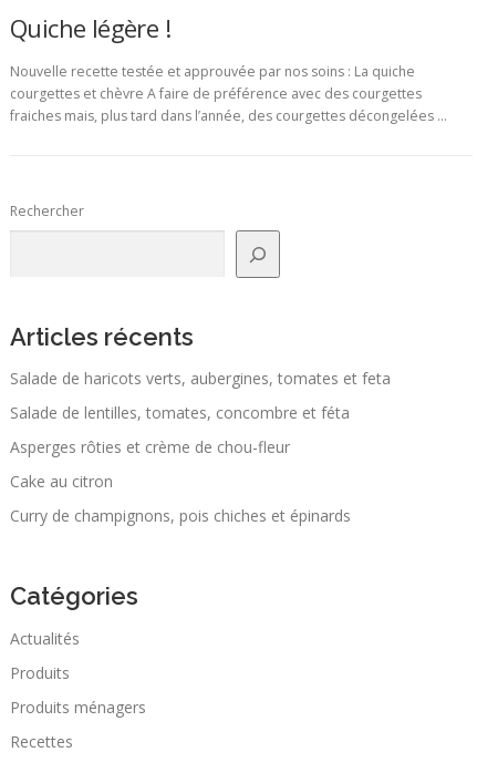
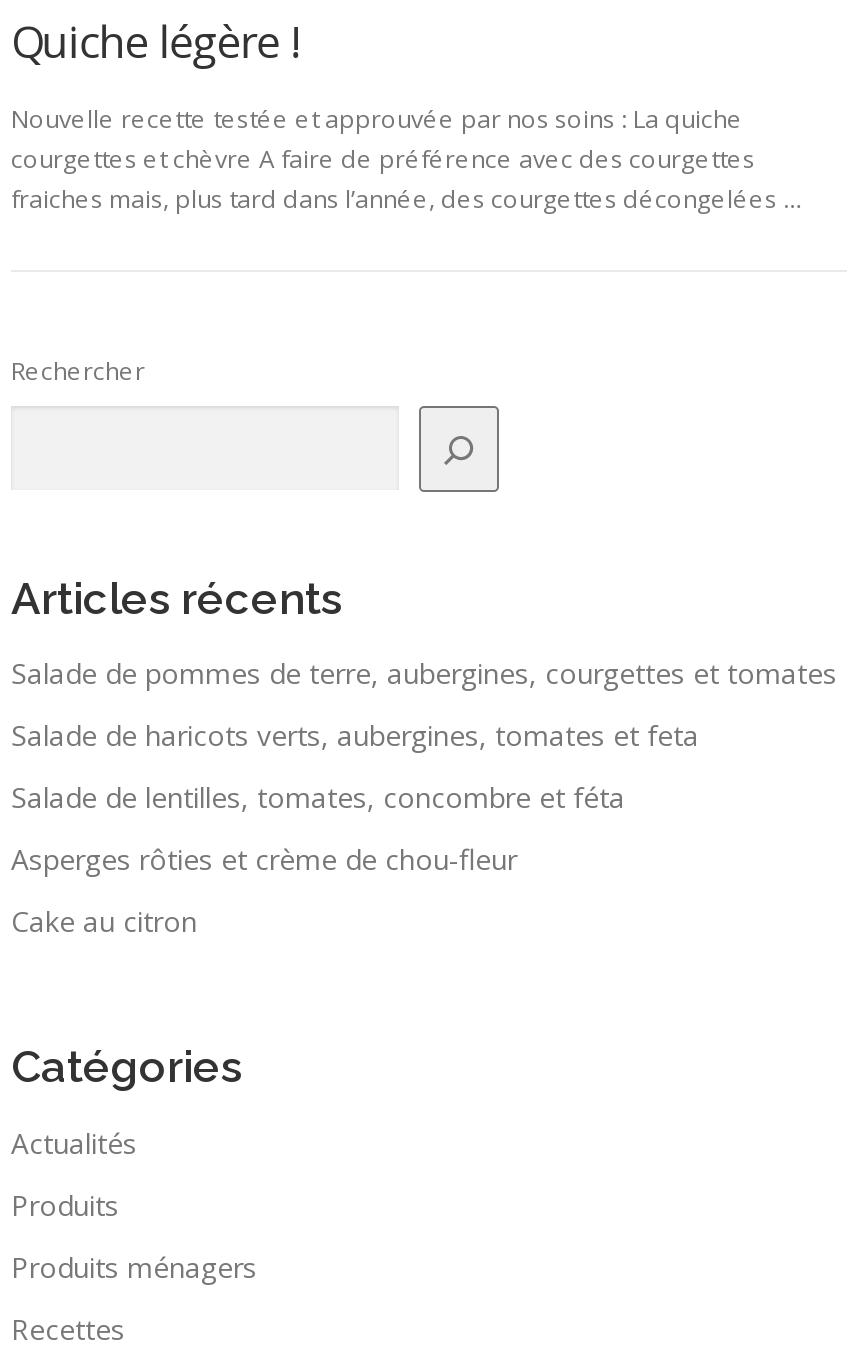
none -> [11,655,837,693] Salade de pommes de terre, aubergines, courgettes et tomates
moved [10,368,391,492] -> [11,717,699,941]: Salade de haricots verts, aubergines, tomates et feta | Salade de lentilles, tomates, concombre et féta | Asperges rôties et crème de chou-fleur | Cake au citron
[10,505,351,526] Curry de champignons, pois chiches et épinards -> none

